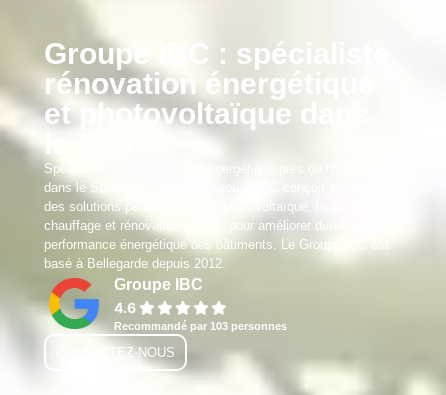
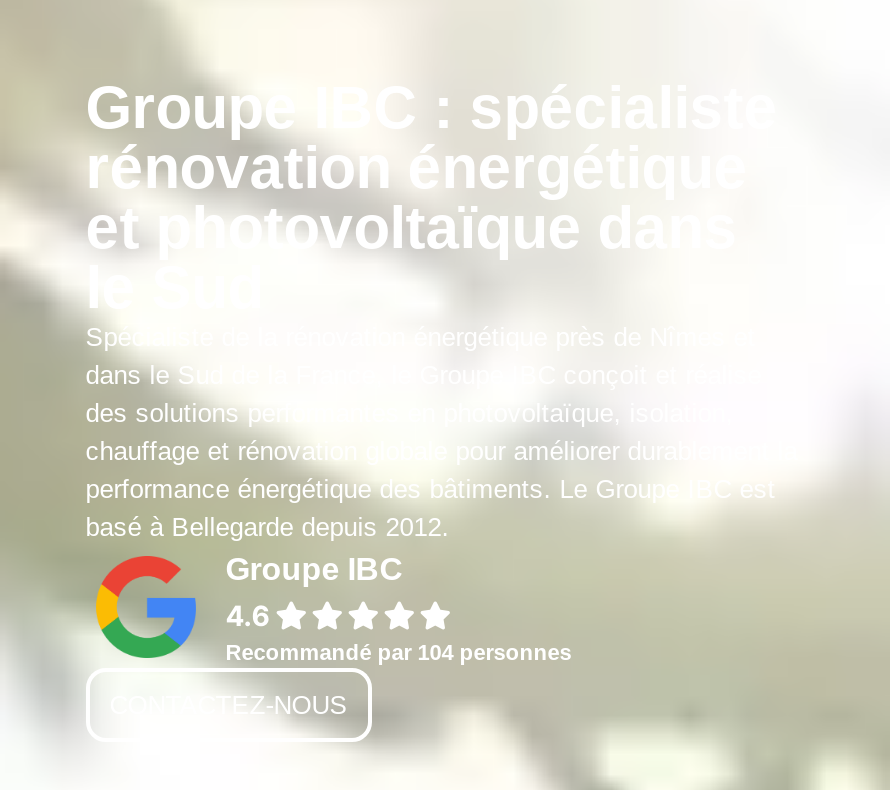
[114,320,287,332] Recommandé par 103 personnes -> [226,641,572,665] Recommandé par 104 personnes

